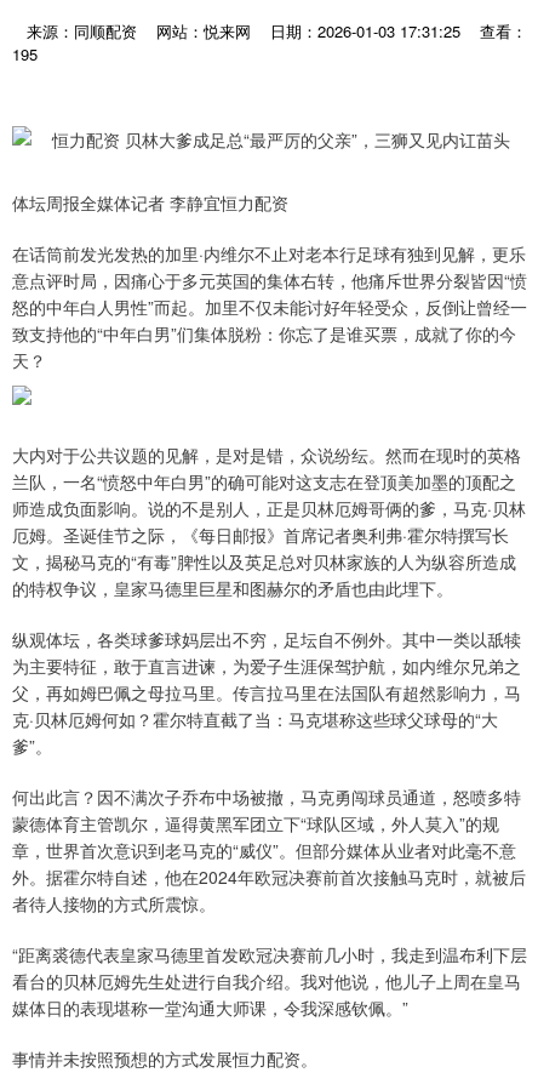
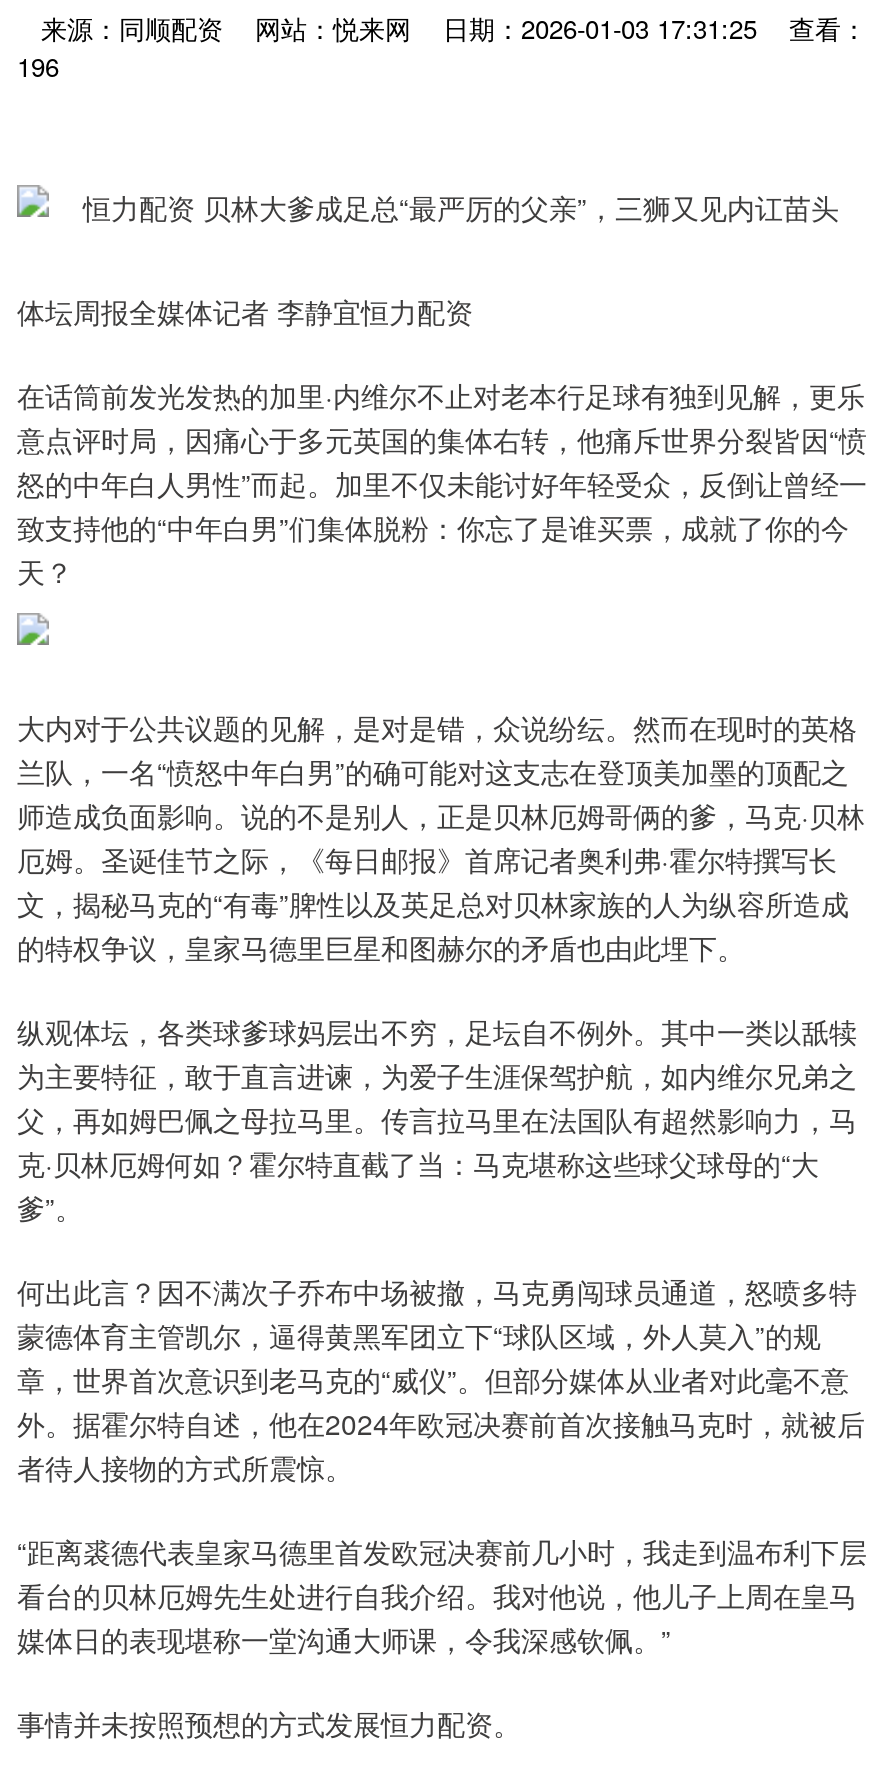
[12,42,38,65] 195 -> [17,47,59,85] 196

